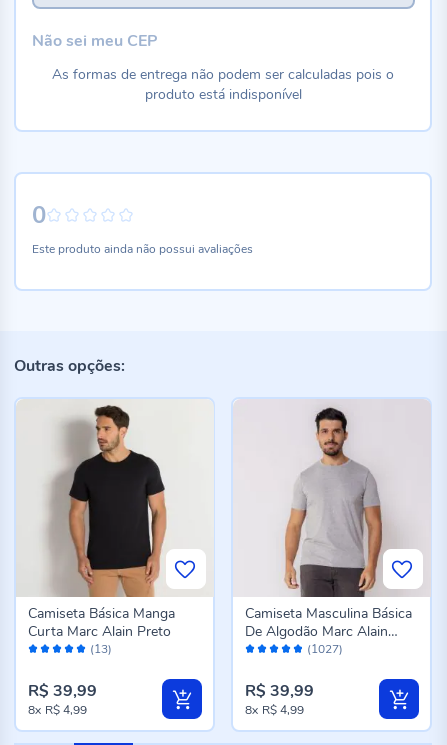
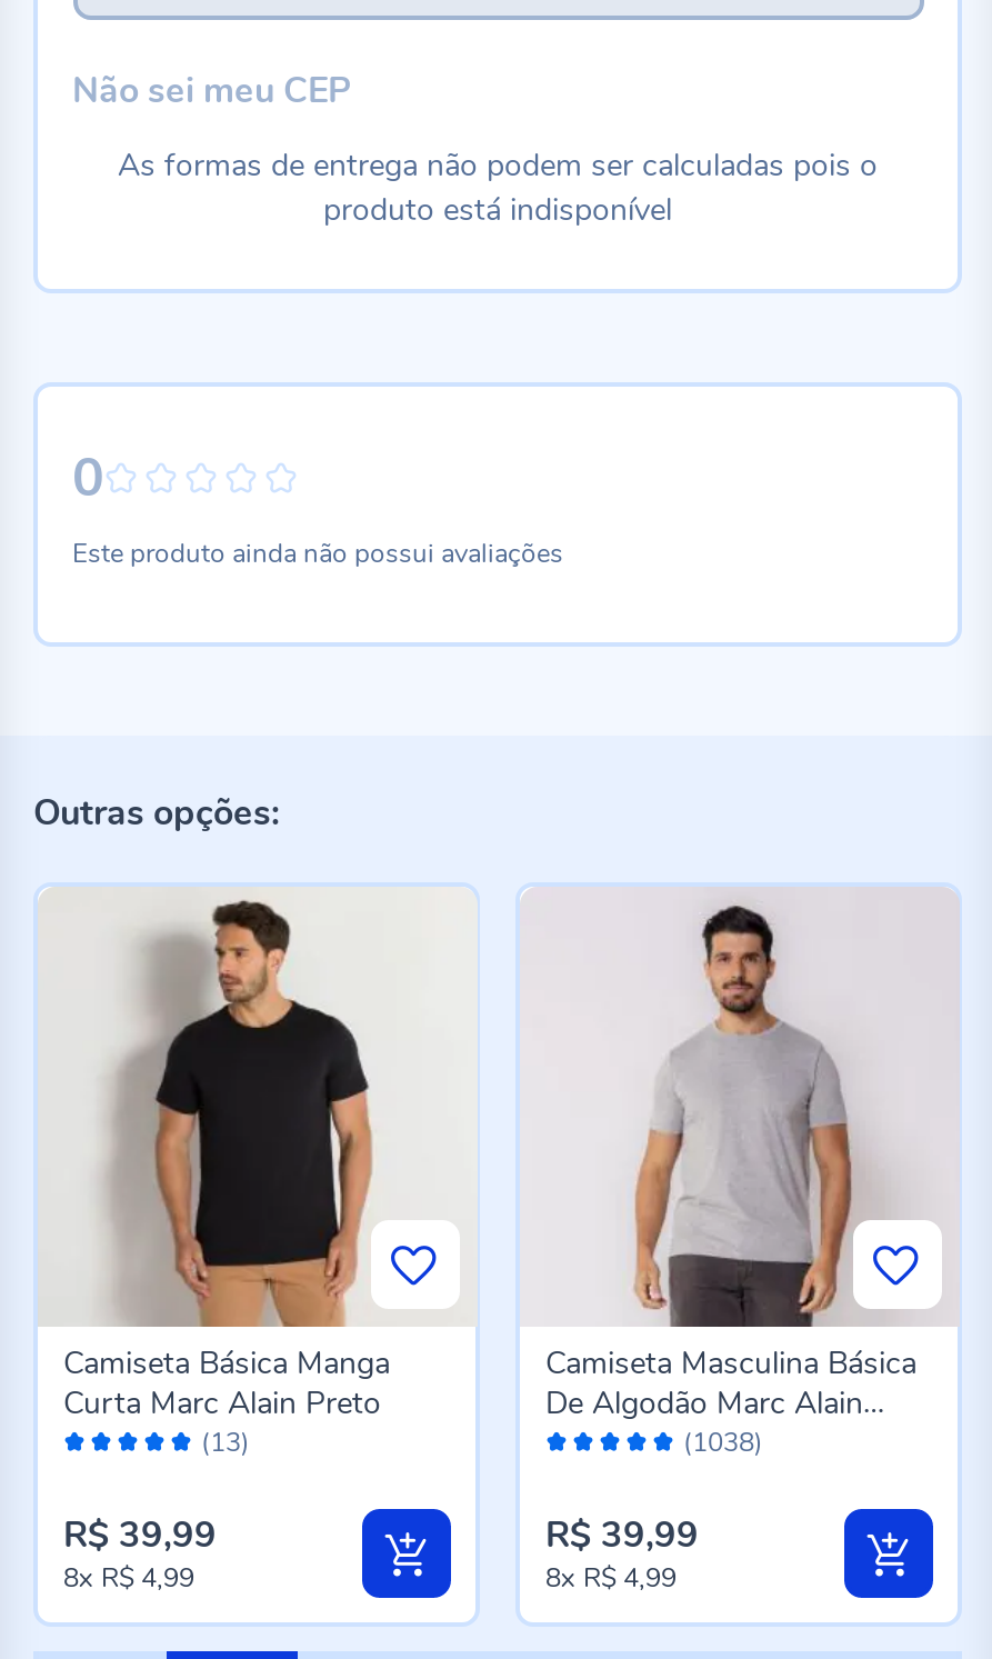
[306,640,342,656] (1027) -> [683,1423,763,1459] (1038)

